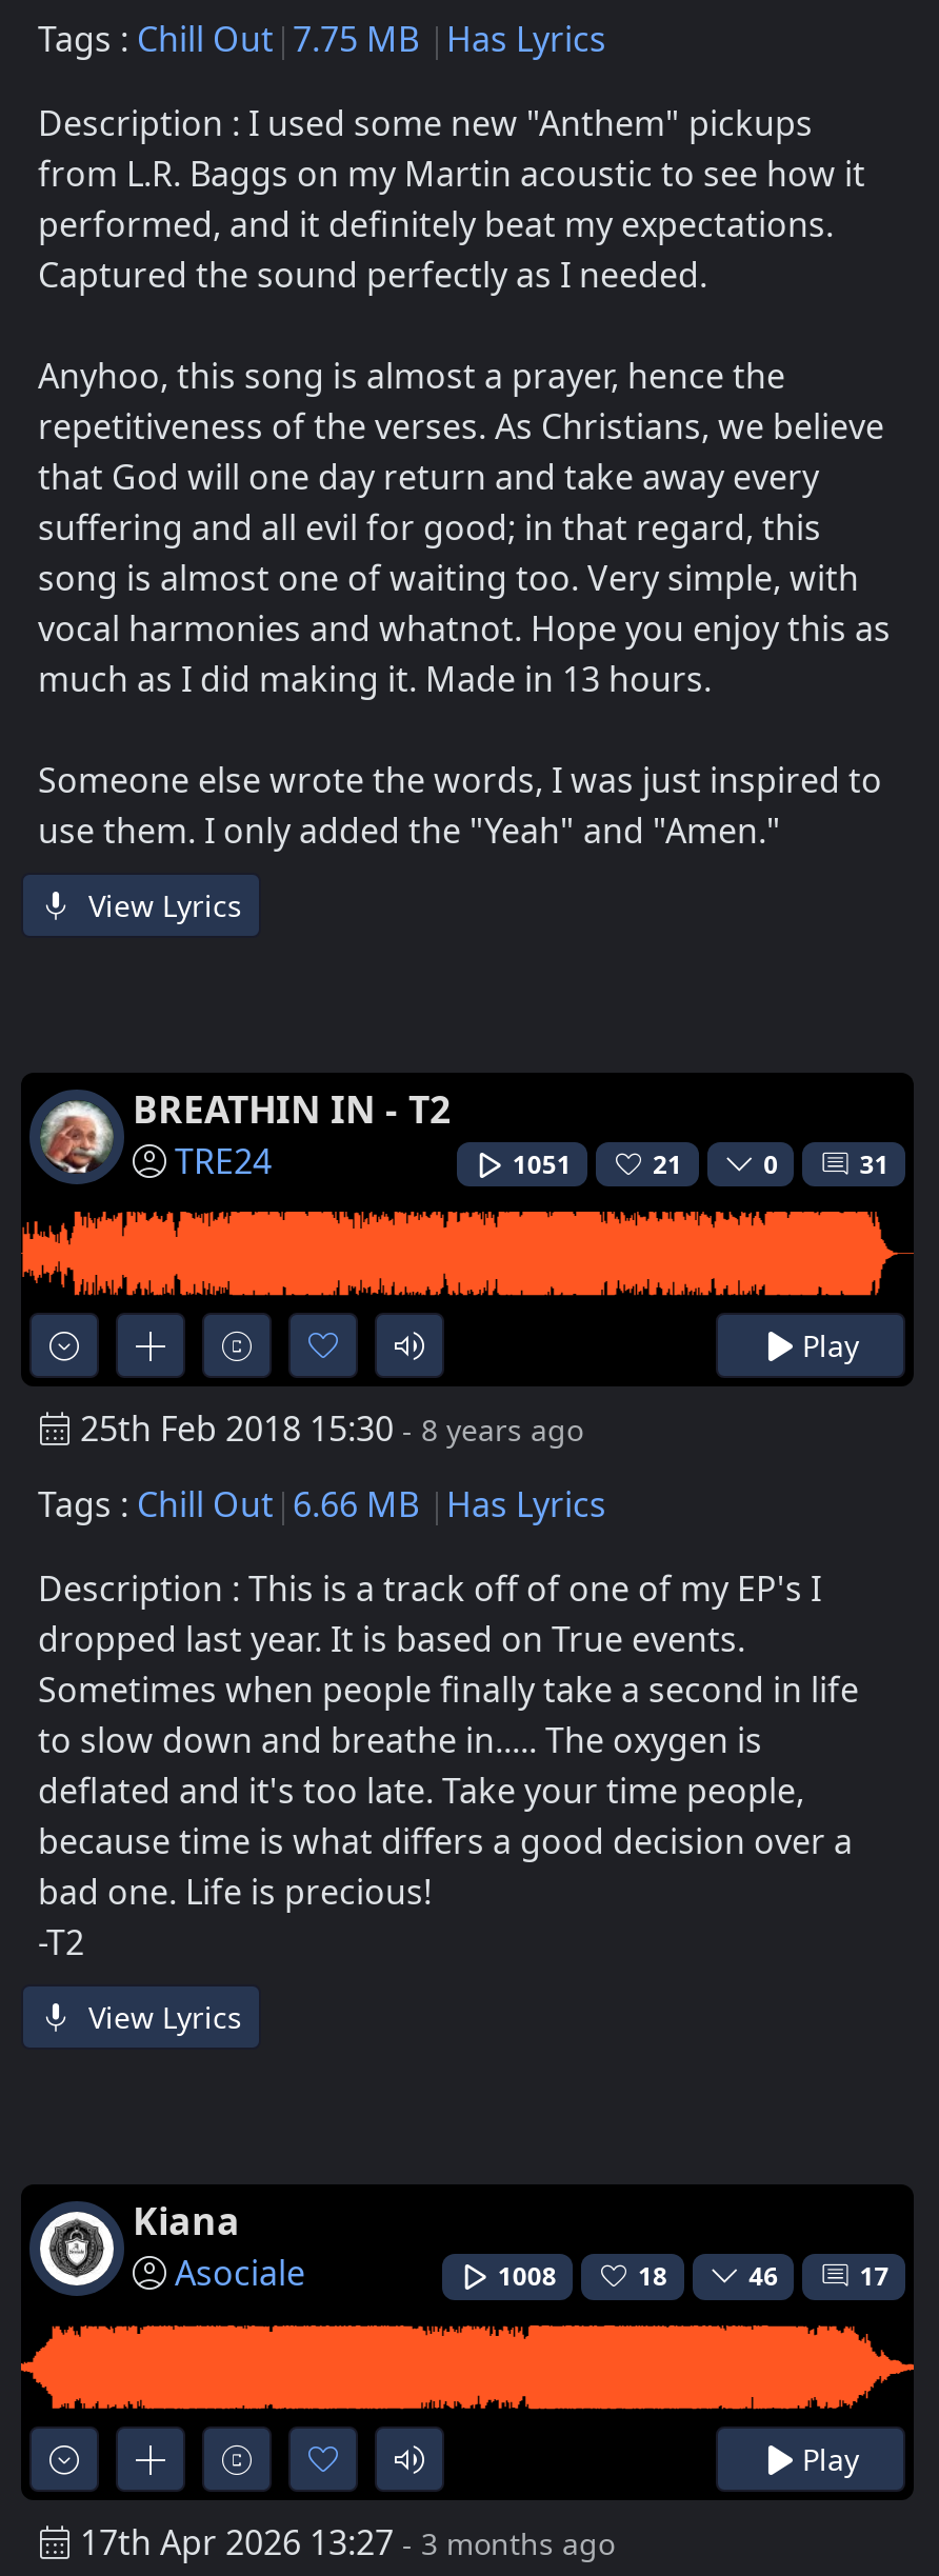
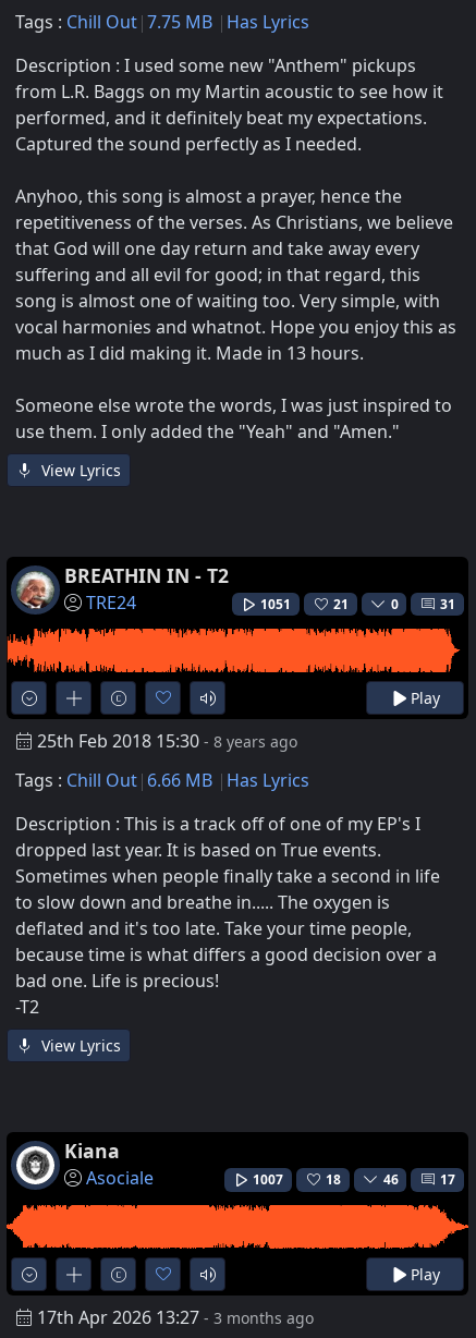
[498,2259,557,2295] 1008 -> [253,1171,284,1189] 1007

